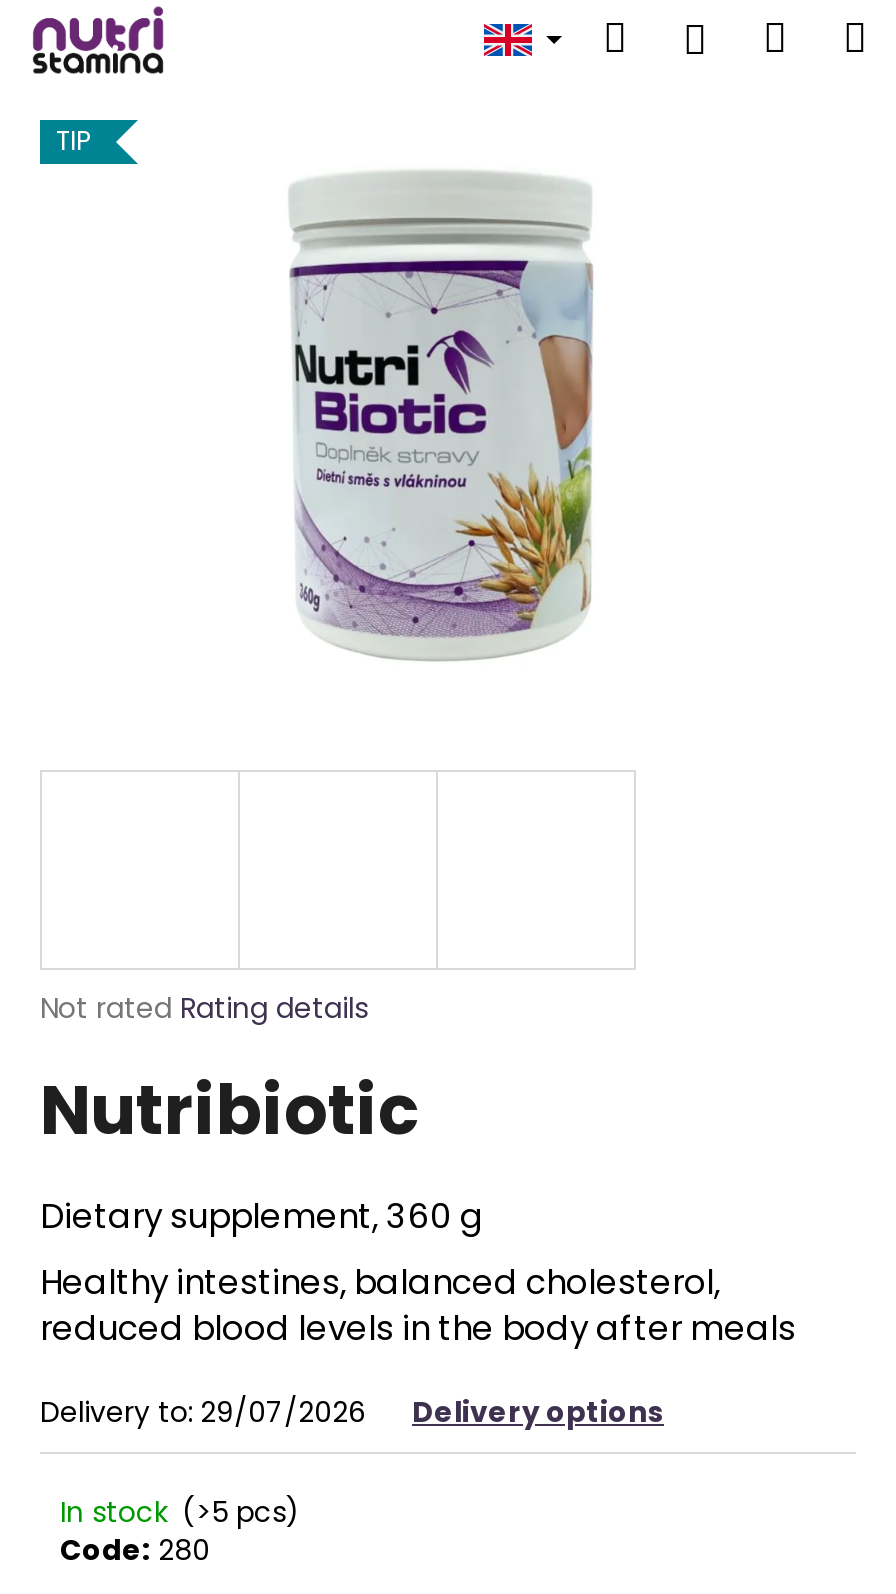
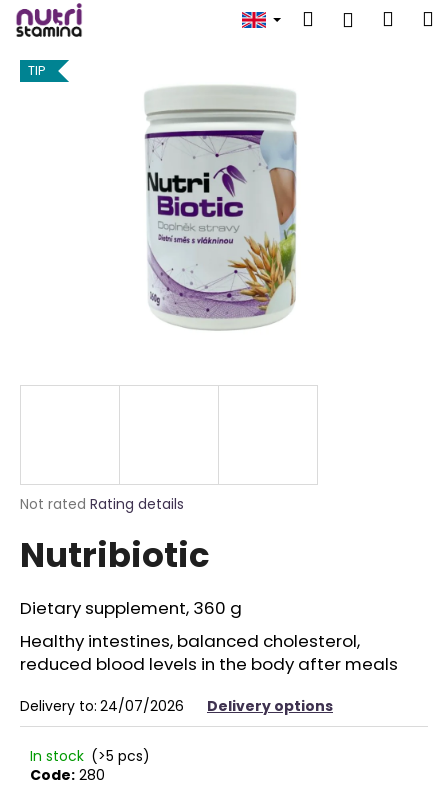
[40,1391,664,1431] Delivery to: 29/07/2026 Delivery options -> [20,695,333,715] Delivery to: 24/07/2026 Delivery options

